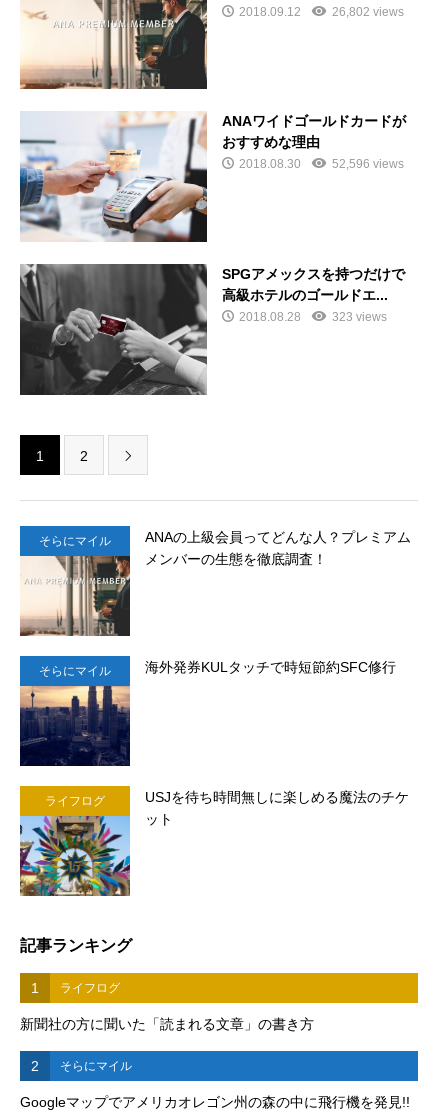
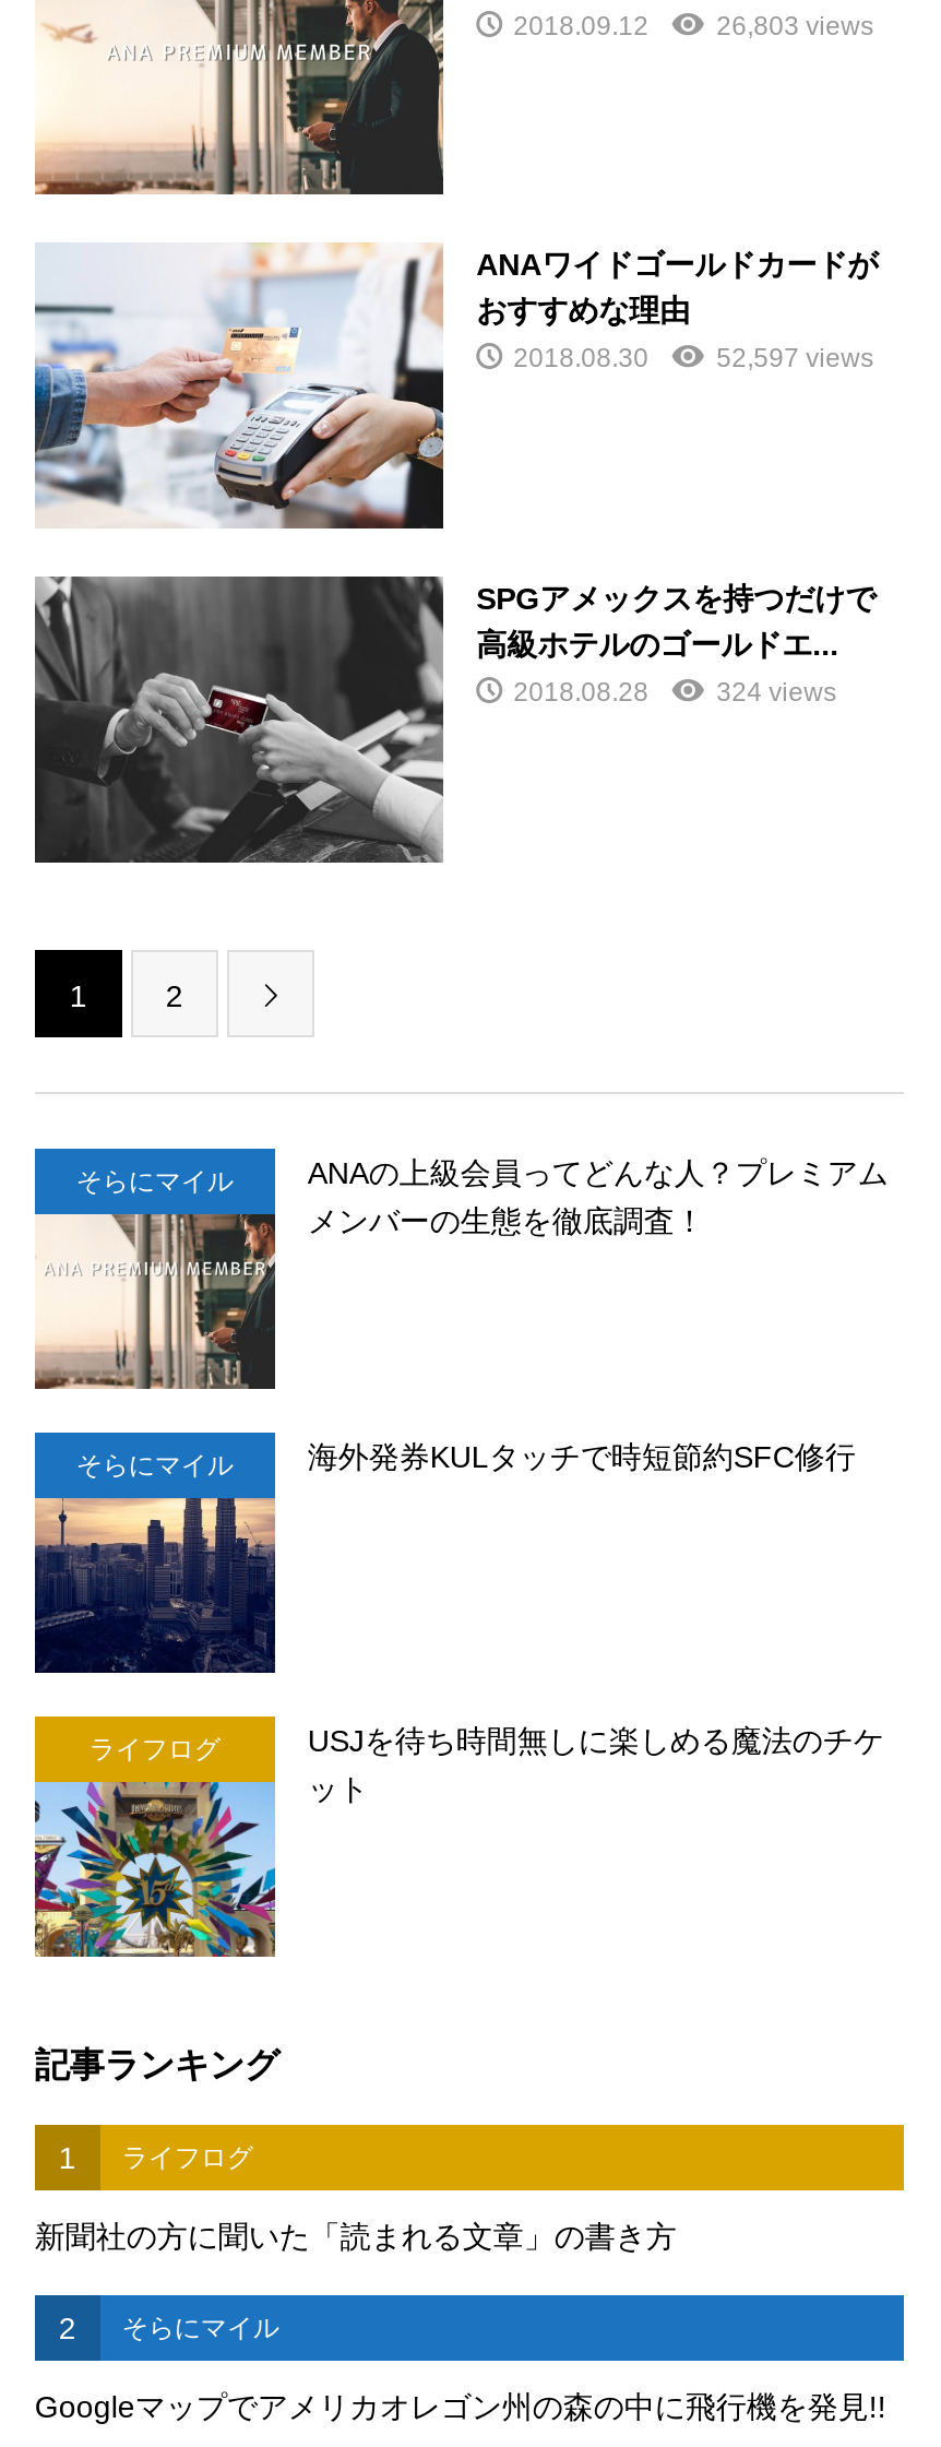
[332,5,404,19] 26,802 views -> [716,10,874,41] 26,803 views
[332,157,404,171] 52,596 views -> [716,343,874,374] 52,597 views
[332,310,387,324] 323 views -> [716,677,836,707] 324 views

